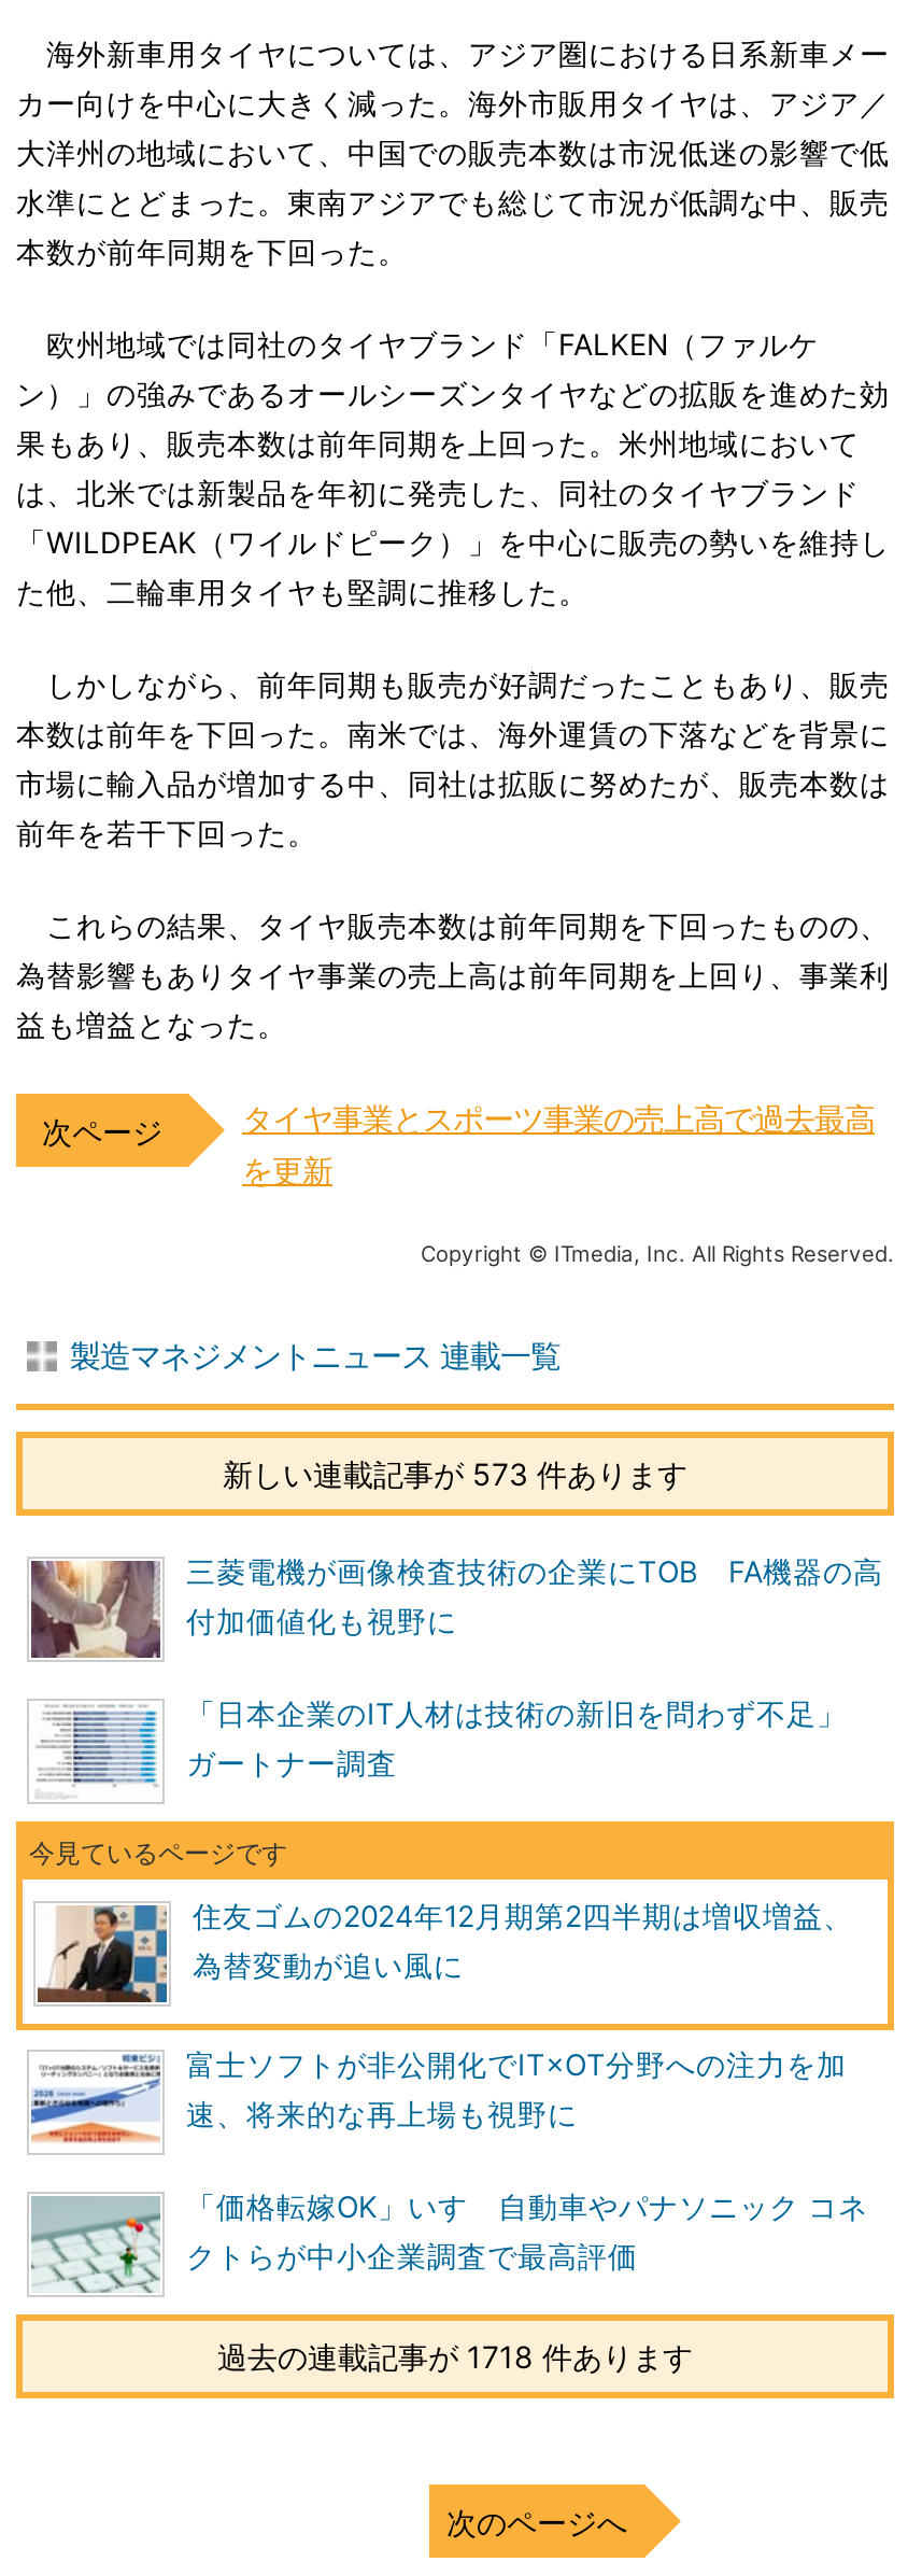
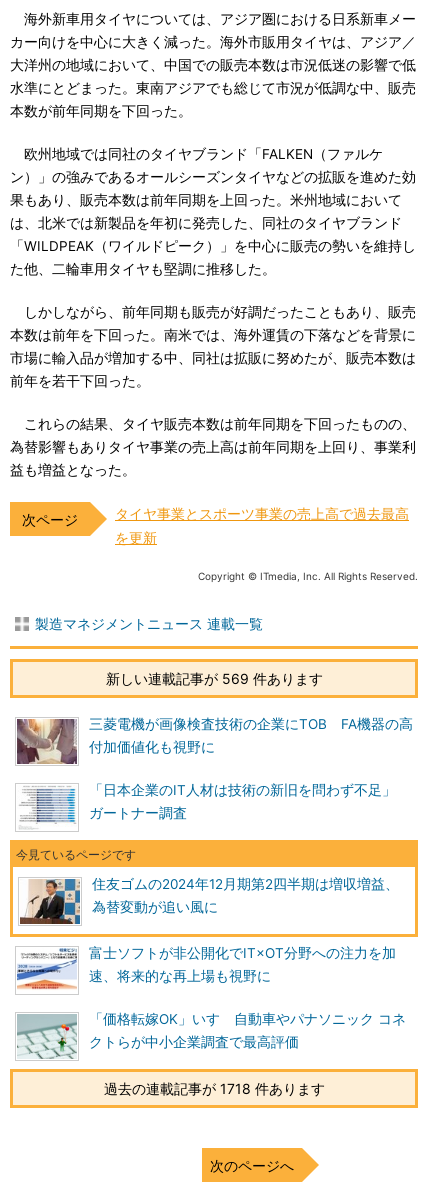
[223,1455,687,1492] 新しい連載記事が 573 件あります -> [105,670,322,687] 新しい連載記事が 569 件あります

